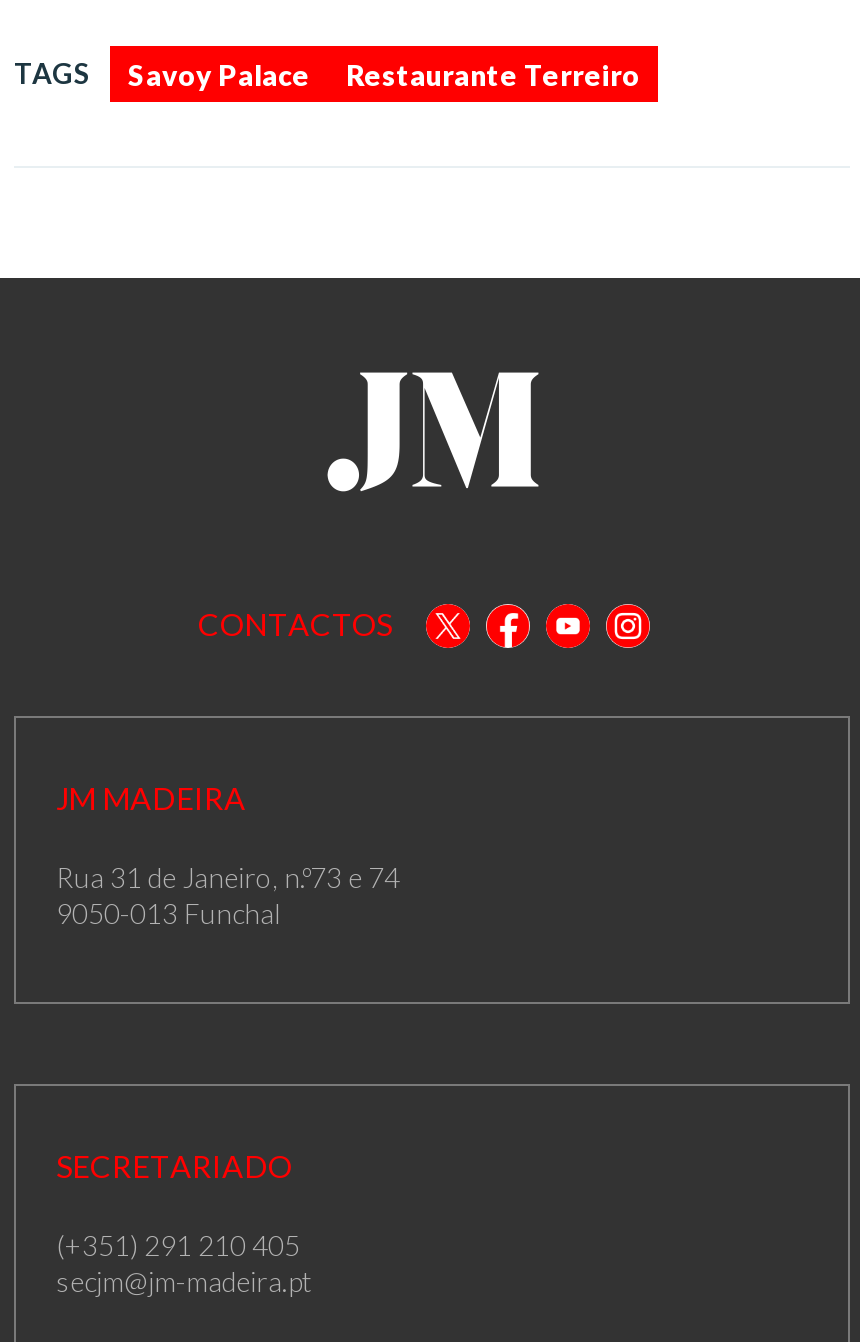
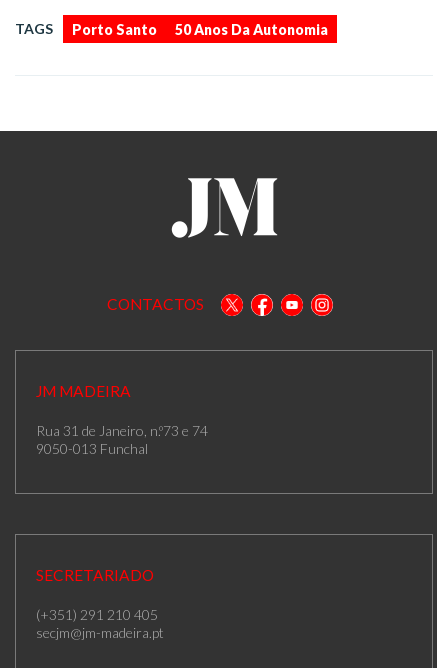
[128,59,310,93] Savoy Palace -> [72,21,157,38] Porto Santo
[346,59,640,93] Restaurante Terreiro -> [175,21,328,38] 50 Anos Da Autonomia

